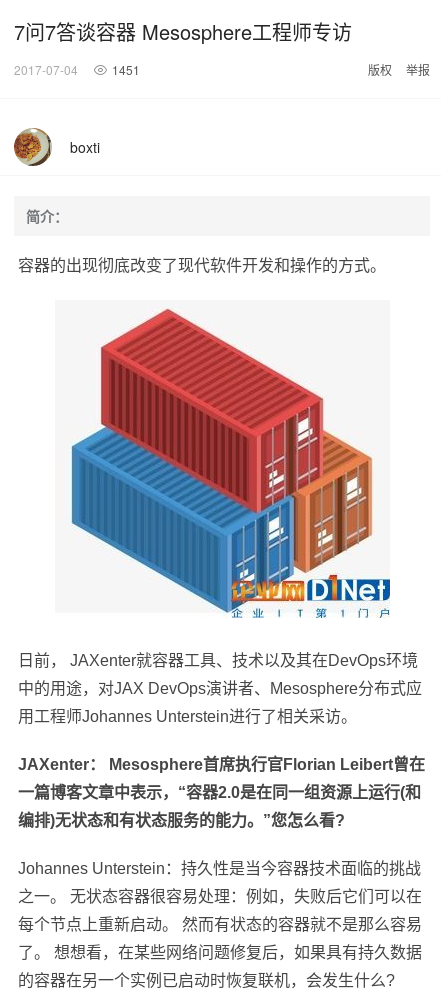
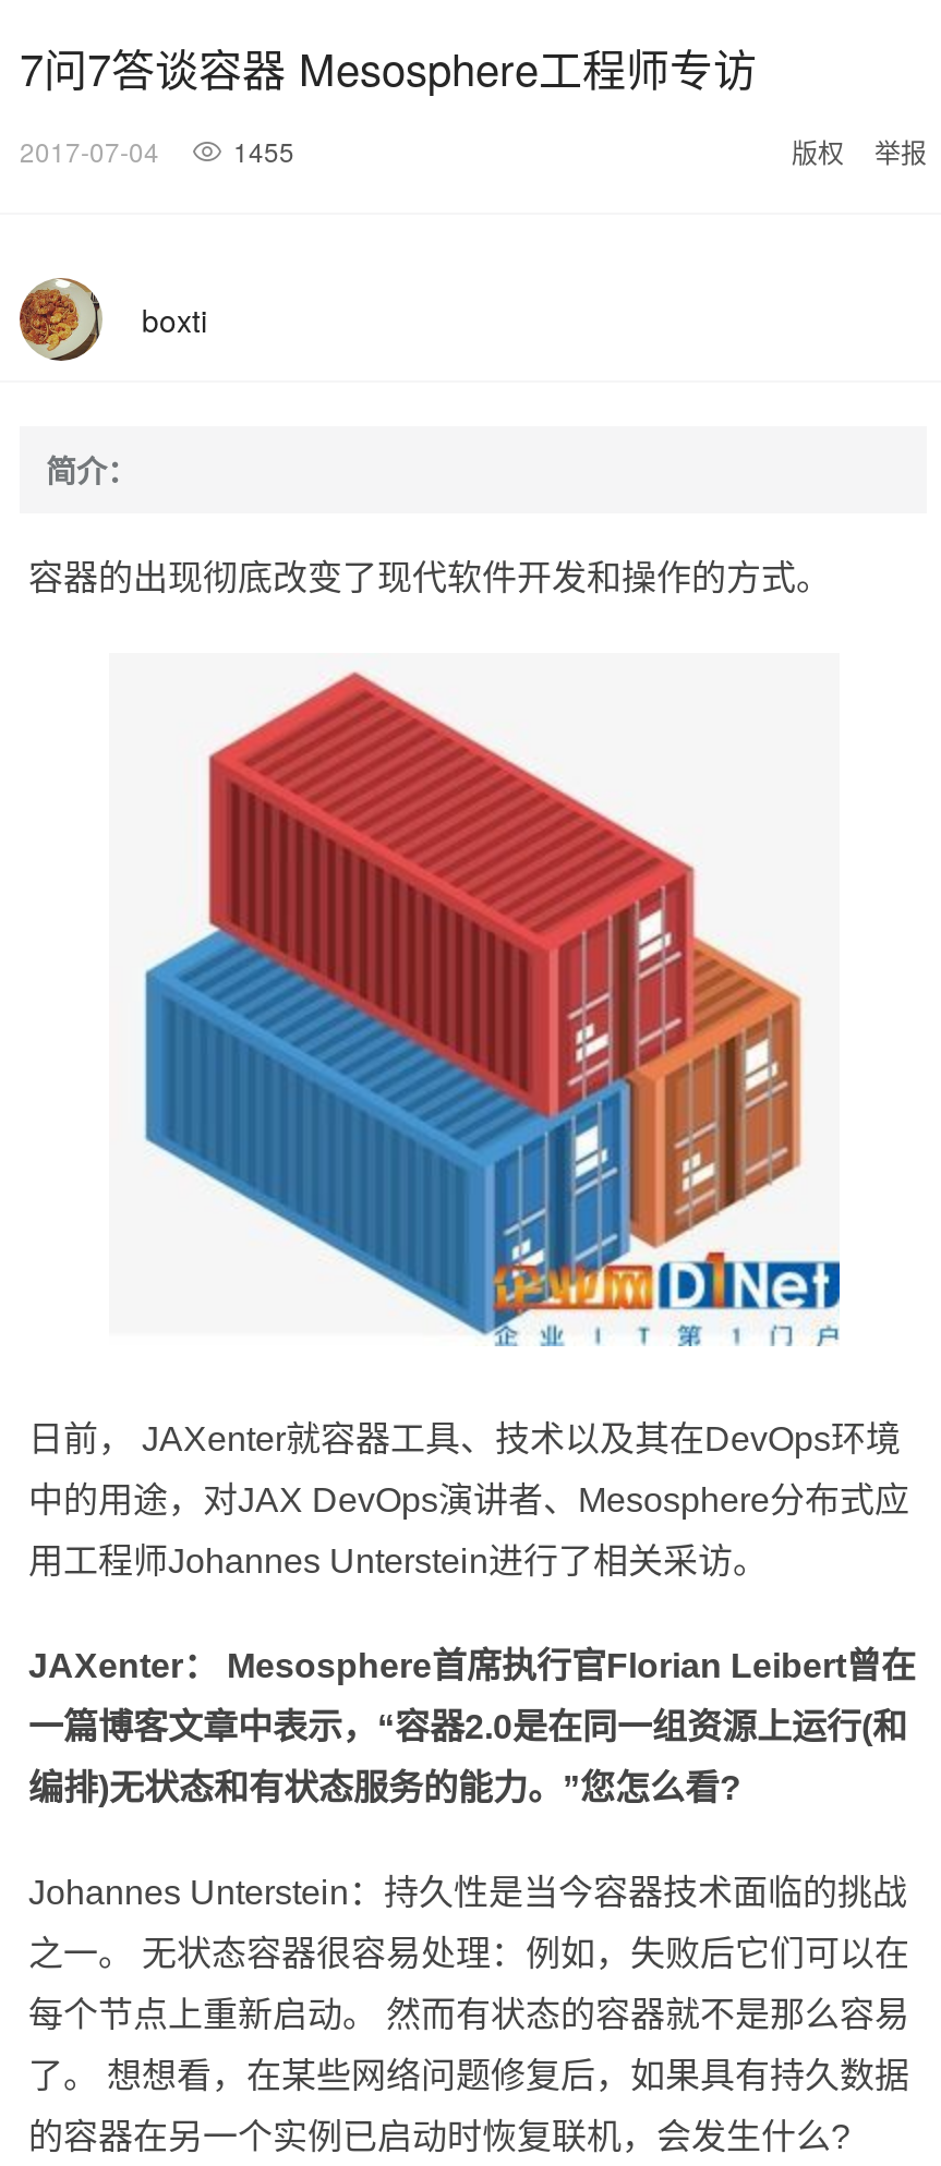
[14,61,140,78] 2017-07-04 1451 -> [20,132,294,169] 2017-07-04 1455

